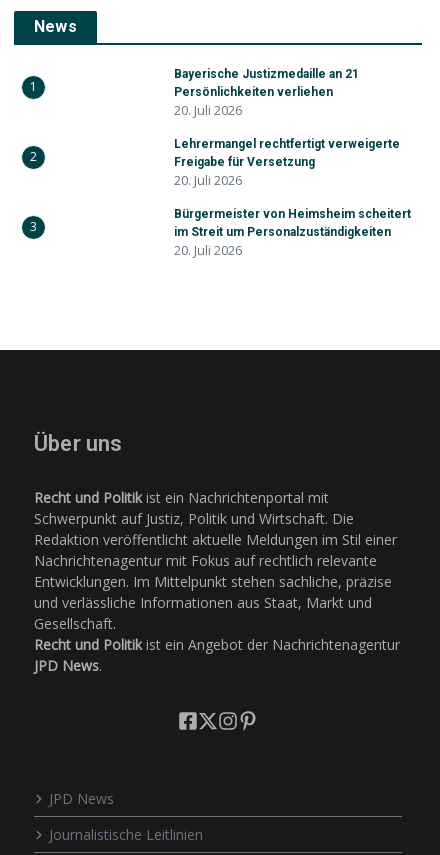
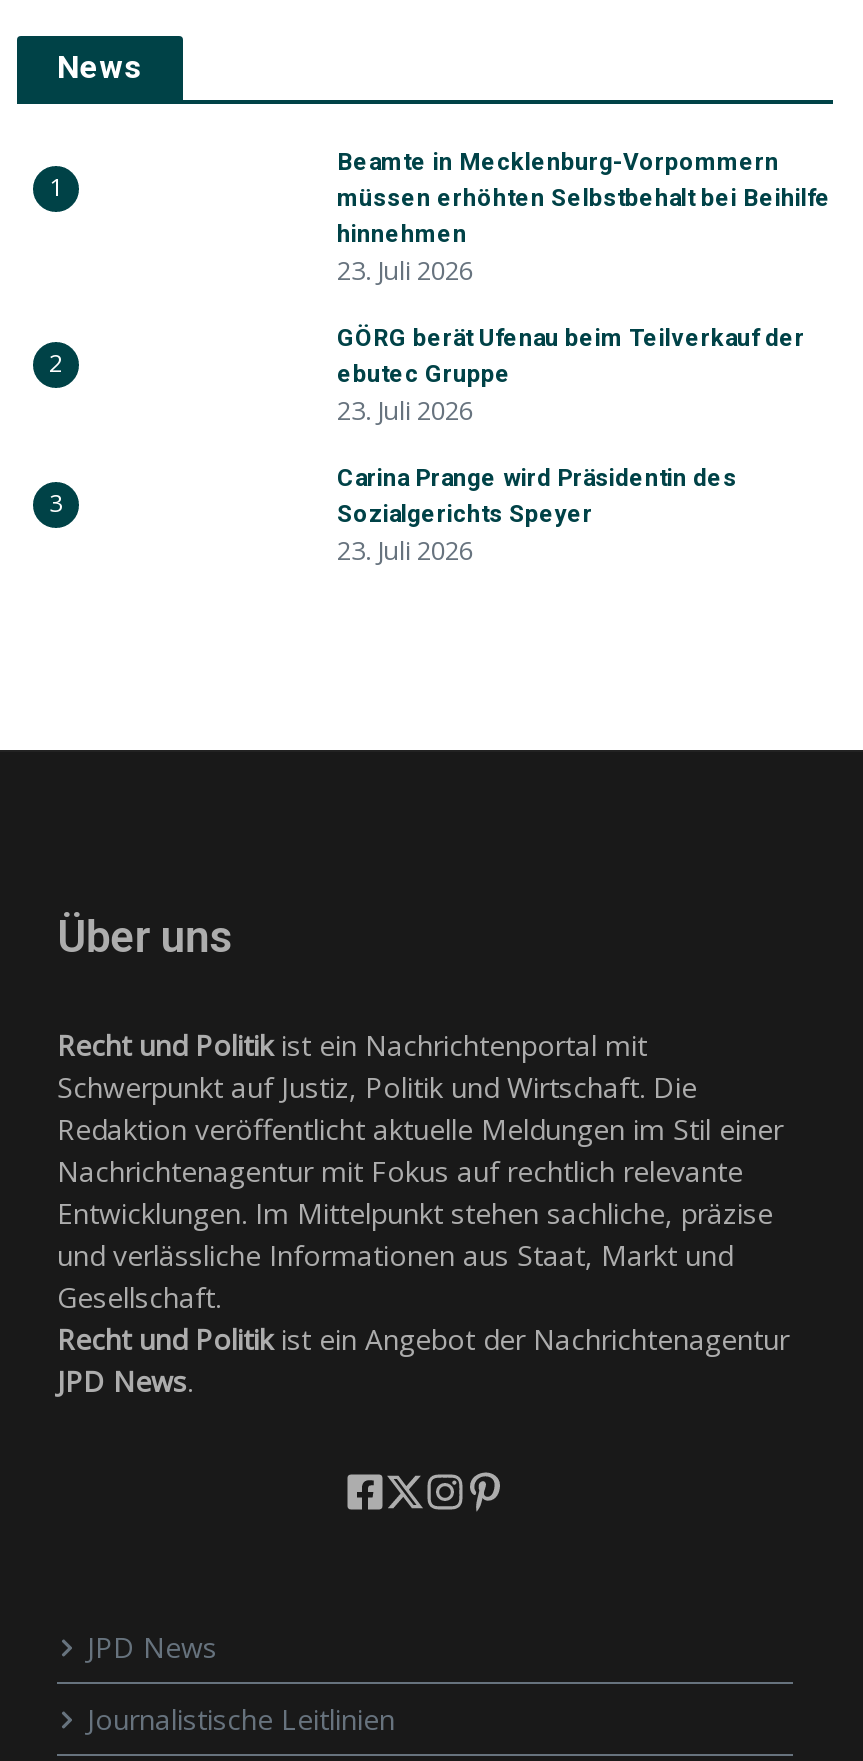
[174,67,359,119] Bayerische Justizmedaille an 21 | Persönlichkeiten verliehen | 20. Juli 2026 -> [337,148,831,288] Beamte in Mecklenburg-Vorpommern | müssen erhöhten Selbstbehalt bei Beihilfe | hinnehmen | 23. Juli 2026
[174,137,400,189] Lehrermangel rechtfertigt verweigerte | Freigabe für Versetzung | 20. Juli 2026 -> [337,324,805,428] GÖRG berät Ufenau beim Teilverkauf der | ebutec Gruppe | 23. Juli 2026
[174,207,411,259] Bürgermeister von Heimsheim scheitert | im Streit um Personalzuständigkeiten | 20. Juli 2026 -> [337,464,737,568] Carina Prange wird Präsidentin des | Sozialgerichts Speyer | 23. Juli 2026

